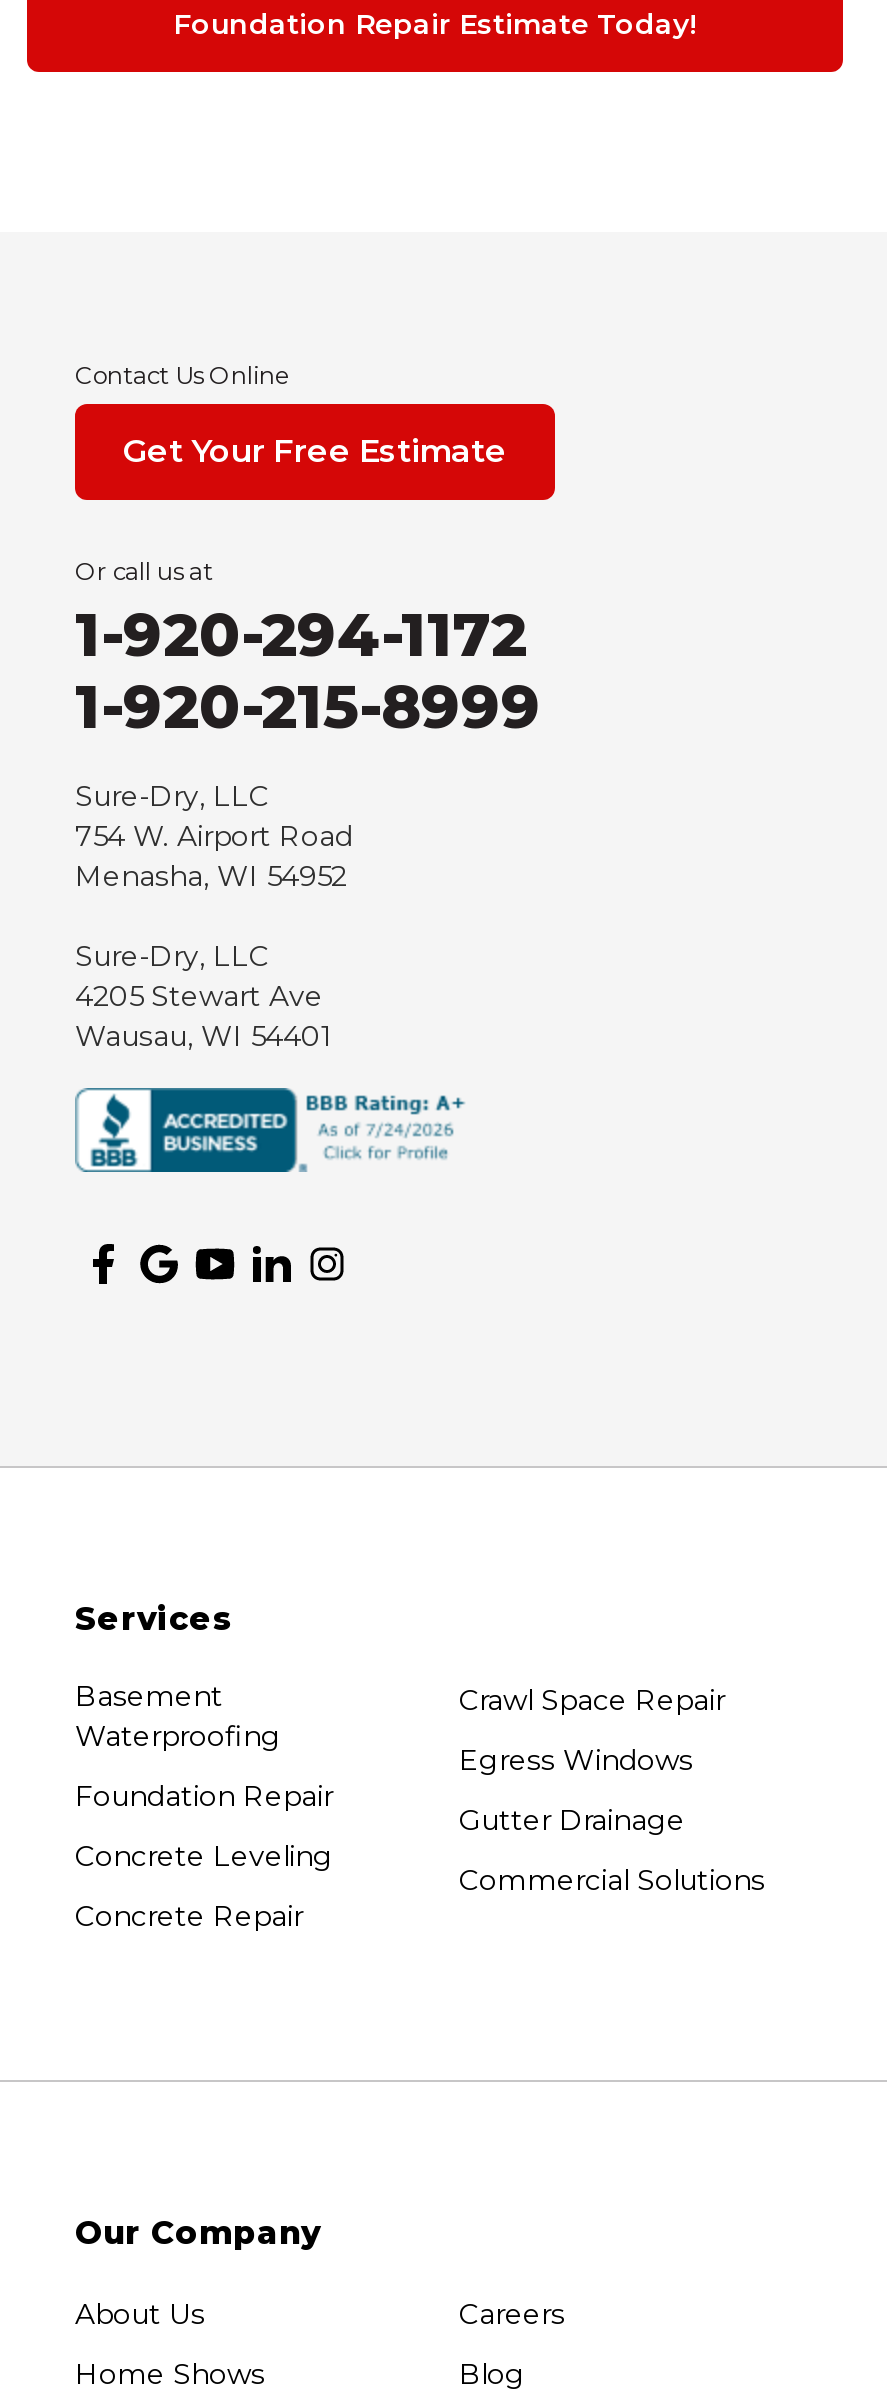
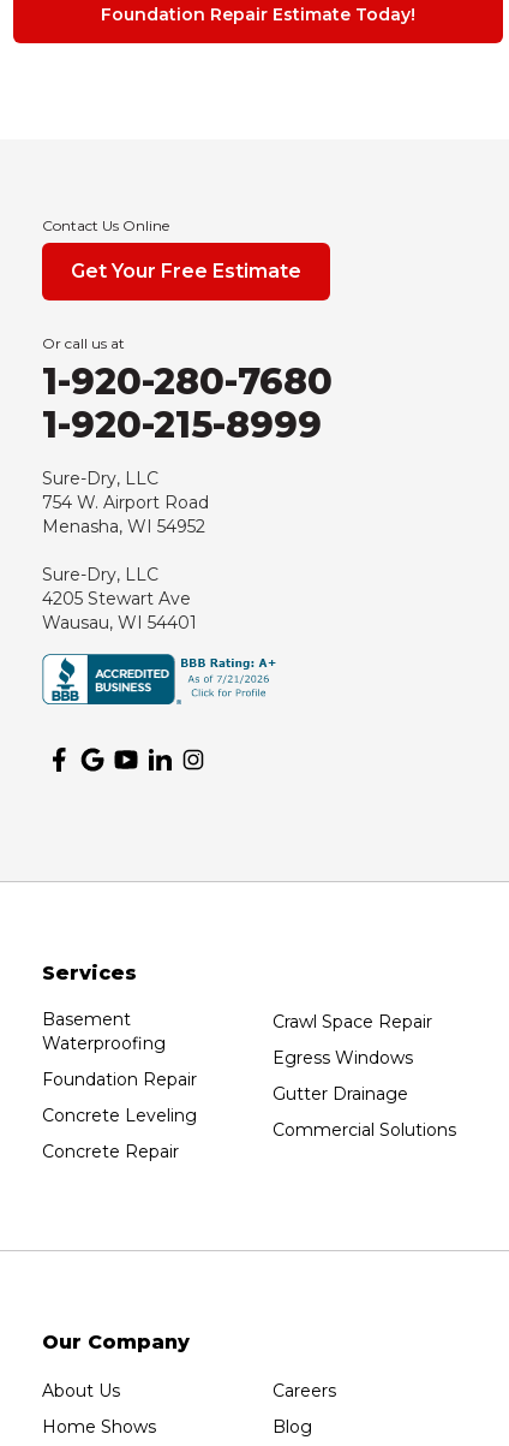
[75,598,527,672] 1-920-294-1172 -> [42,359,333,404] 1-920-280-7680

